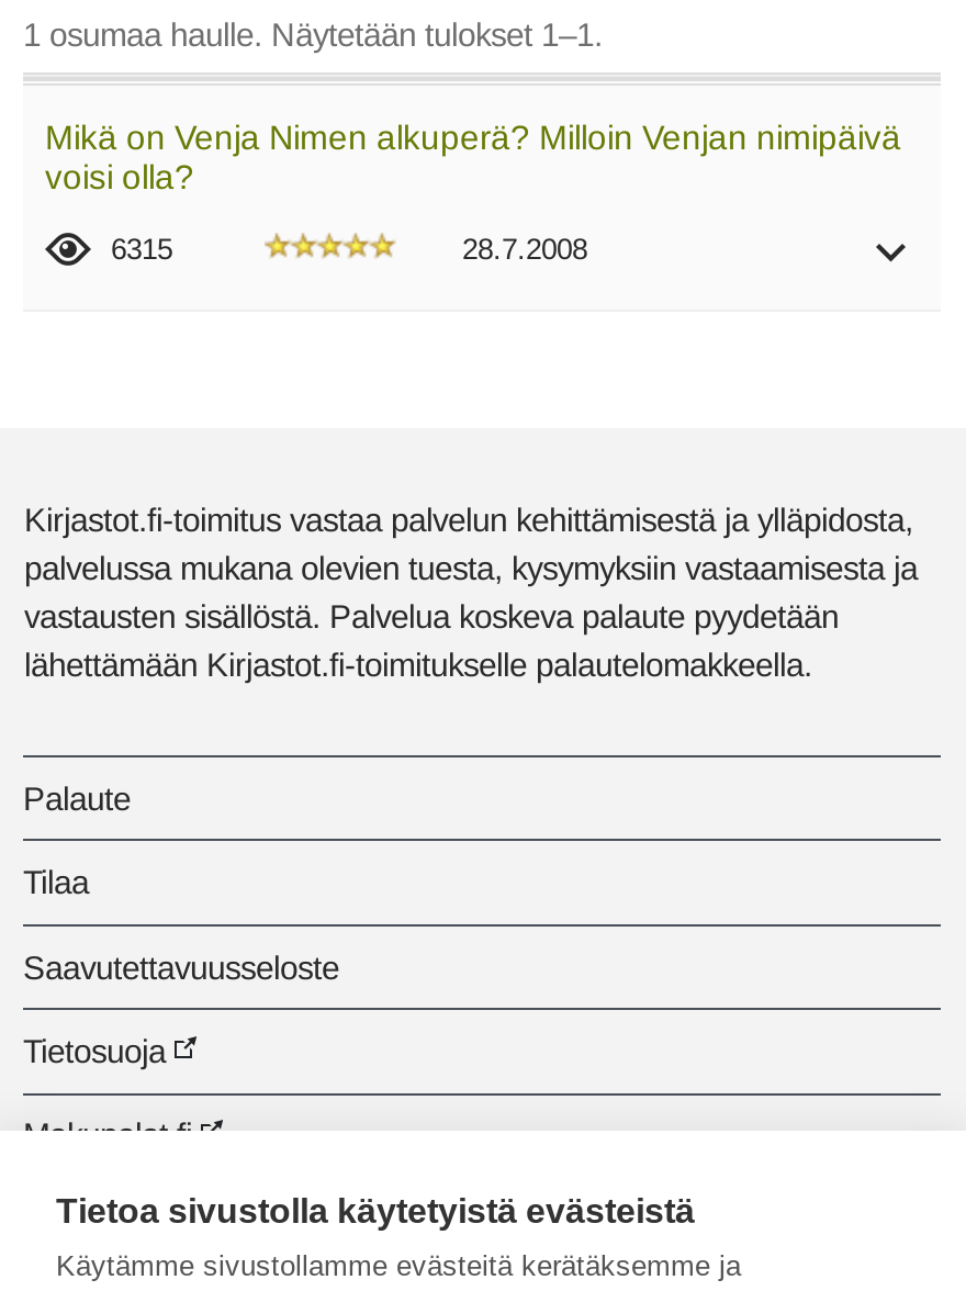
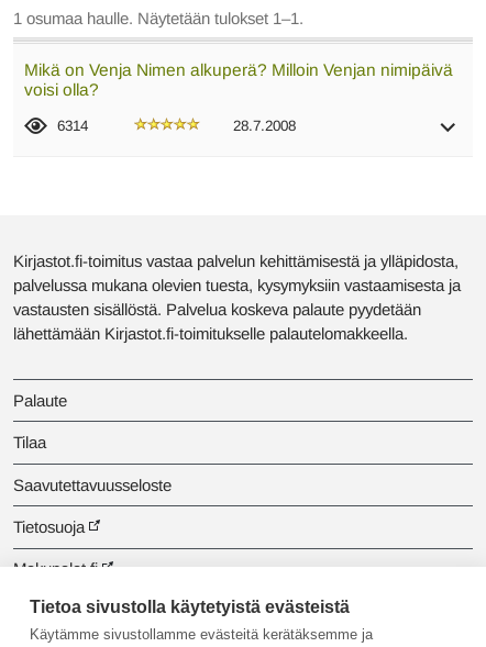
[111,232,172,265] 6315 -> [57,117,88,133] 6314

